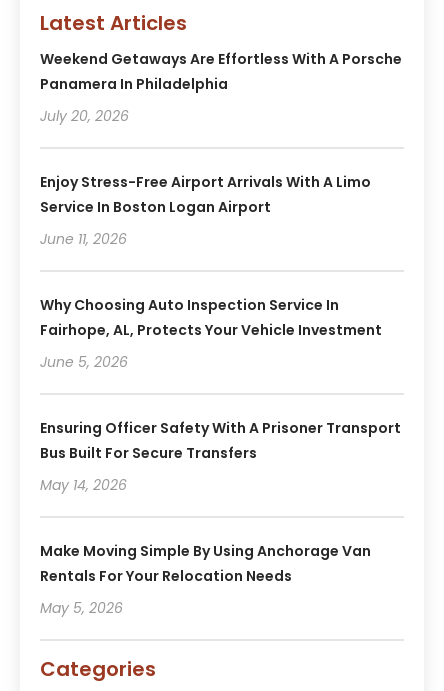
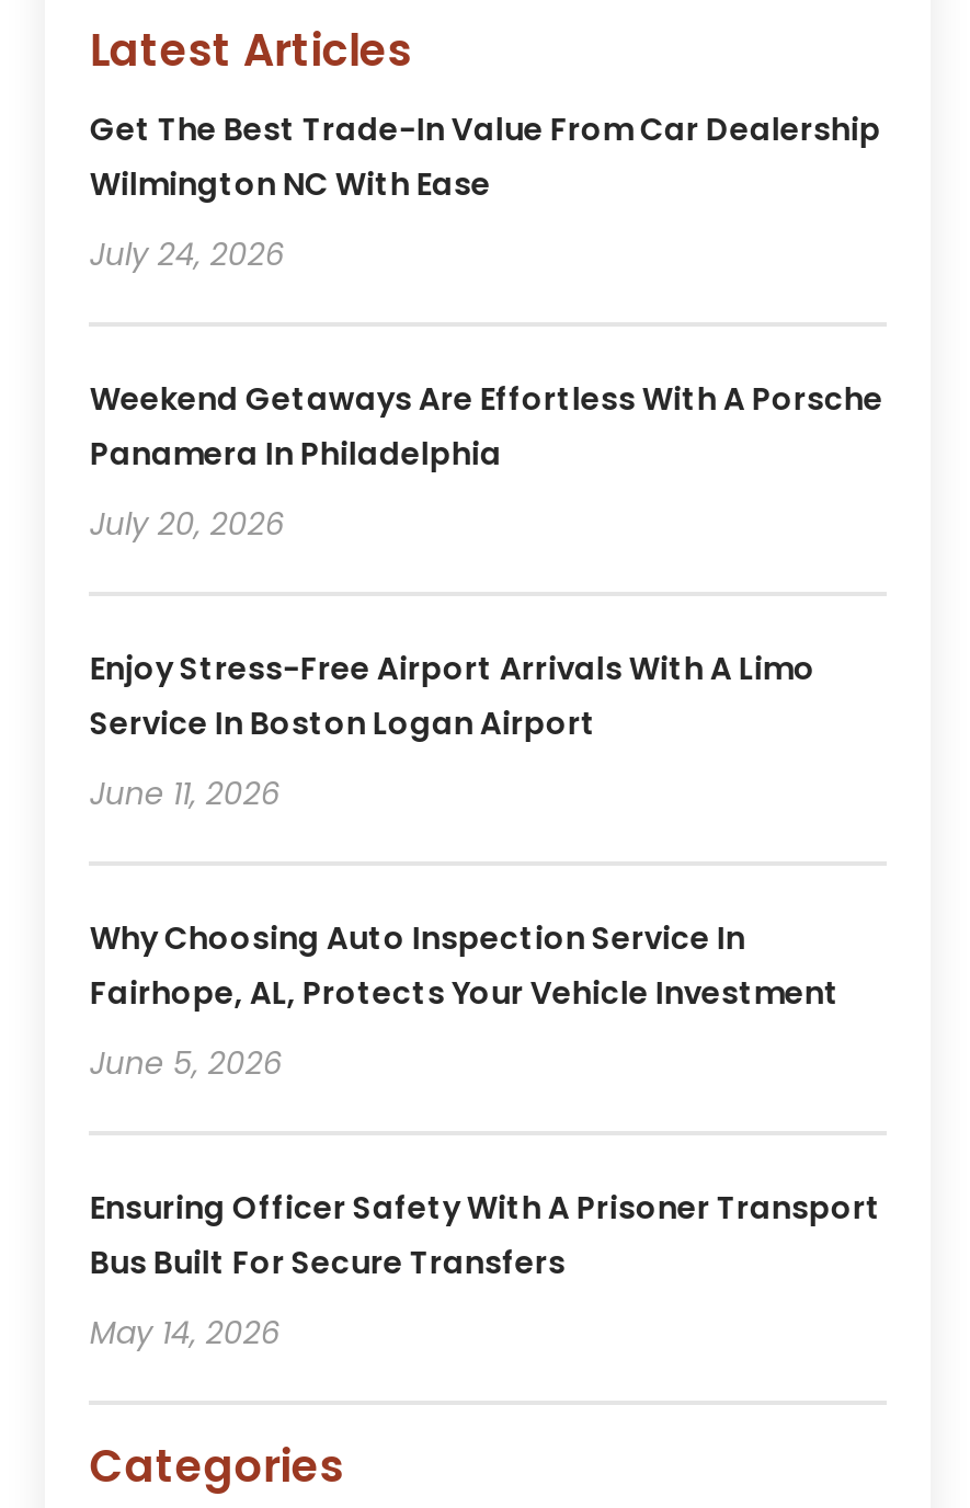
none -> [90,107,881,276] Get The Best Trade-In Value From Car Dealership | Wilmington NC With Ease | July 24, 2026
moved [40,49,402,495] -> [90,377,883,1354]: Weekend Getaways Are Effortless With A Porsche | Panamera In Philadelphia | July 20, 2026 | ... | Bus Built For Secure Transfers | May 14, 2026
[40,541,371,618] Make Moving Simple By Using Anchorage Van | Rentals For Your Relocation Needs | May 5, 2026 -> none

